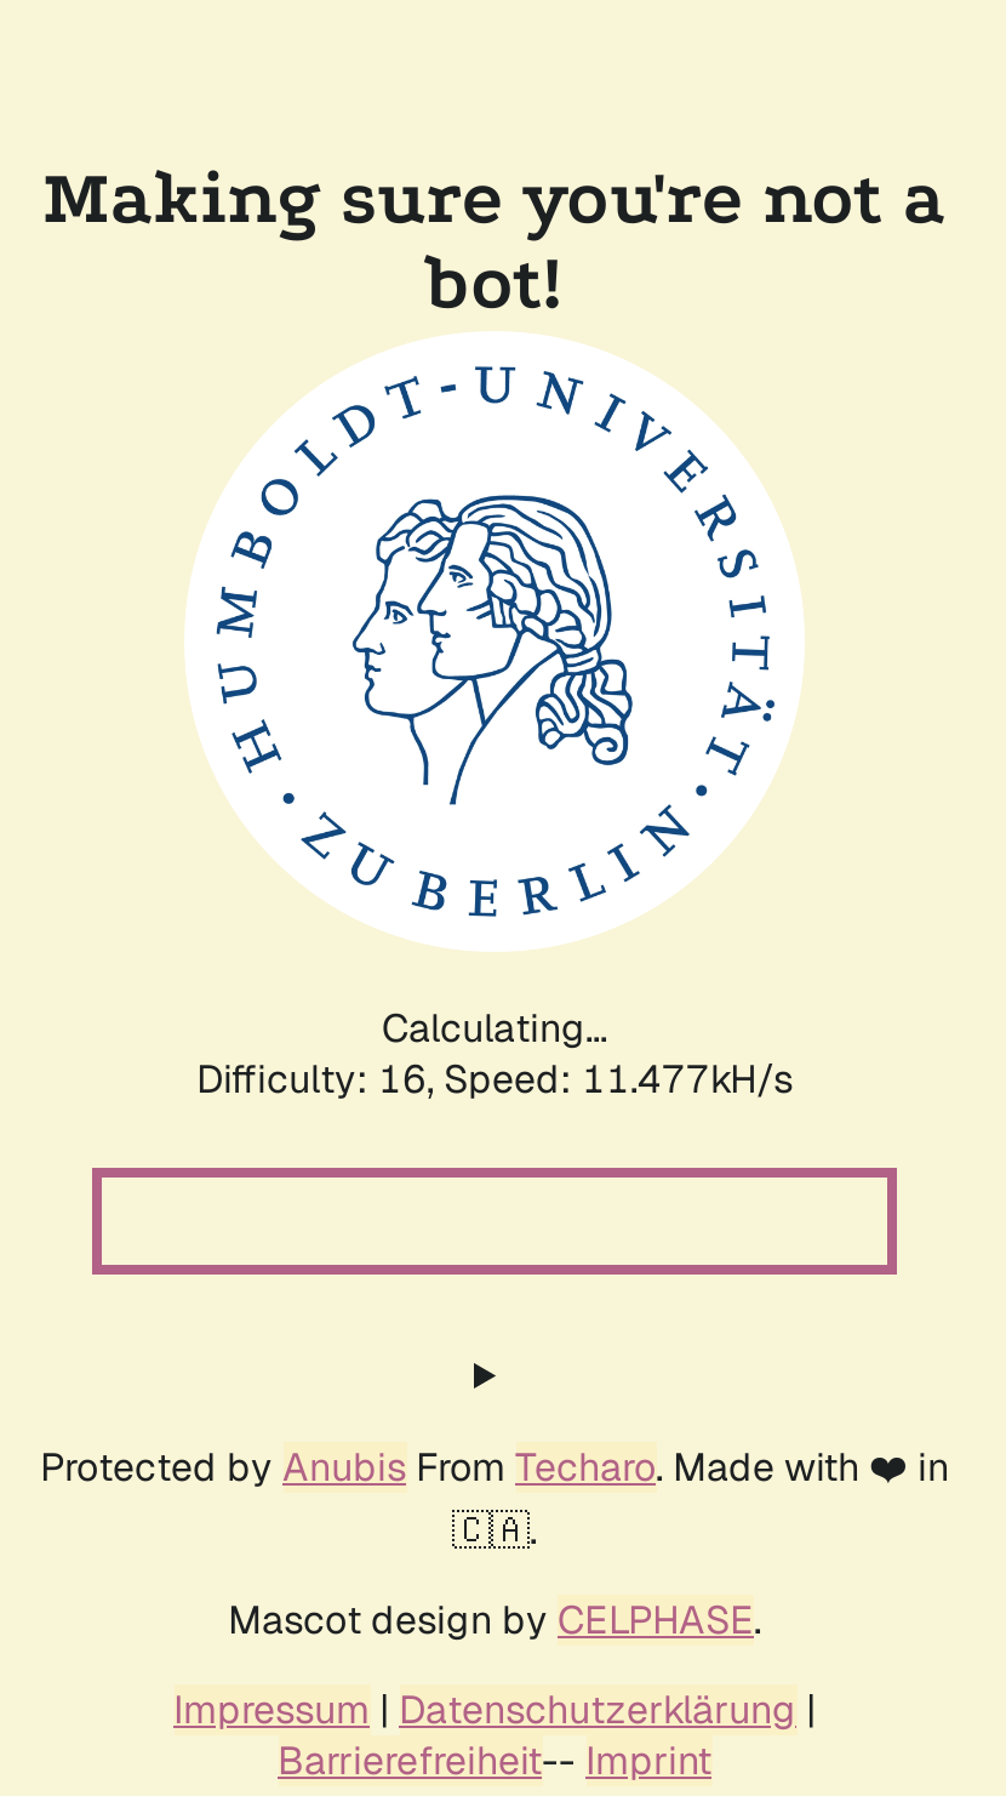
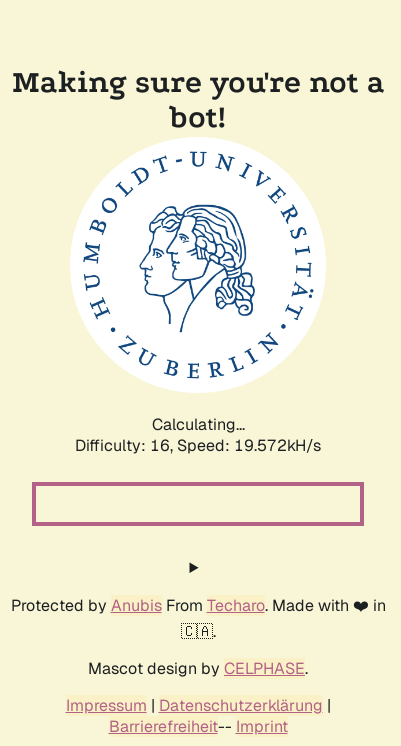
[196,1054,793,1105] Difficulty: 16, Speed: 11.477kH/s -> [75,435,321,456] Difficulty: 16, Speed: 19.572kH/s

